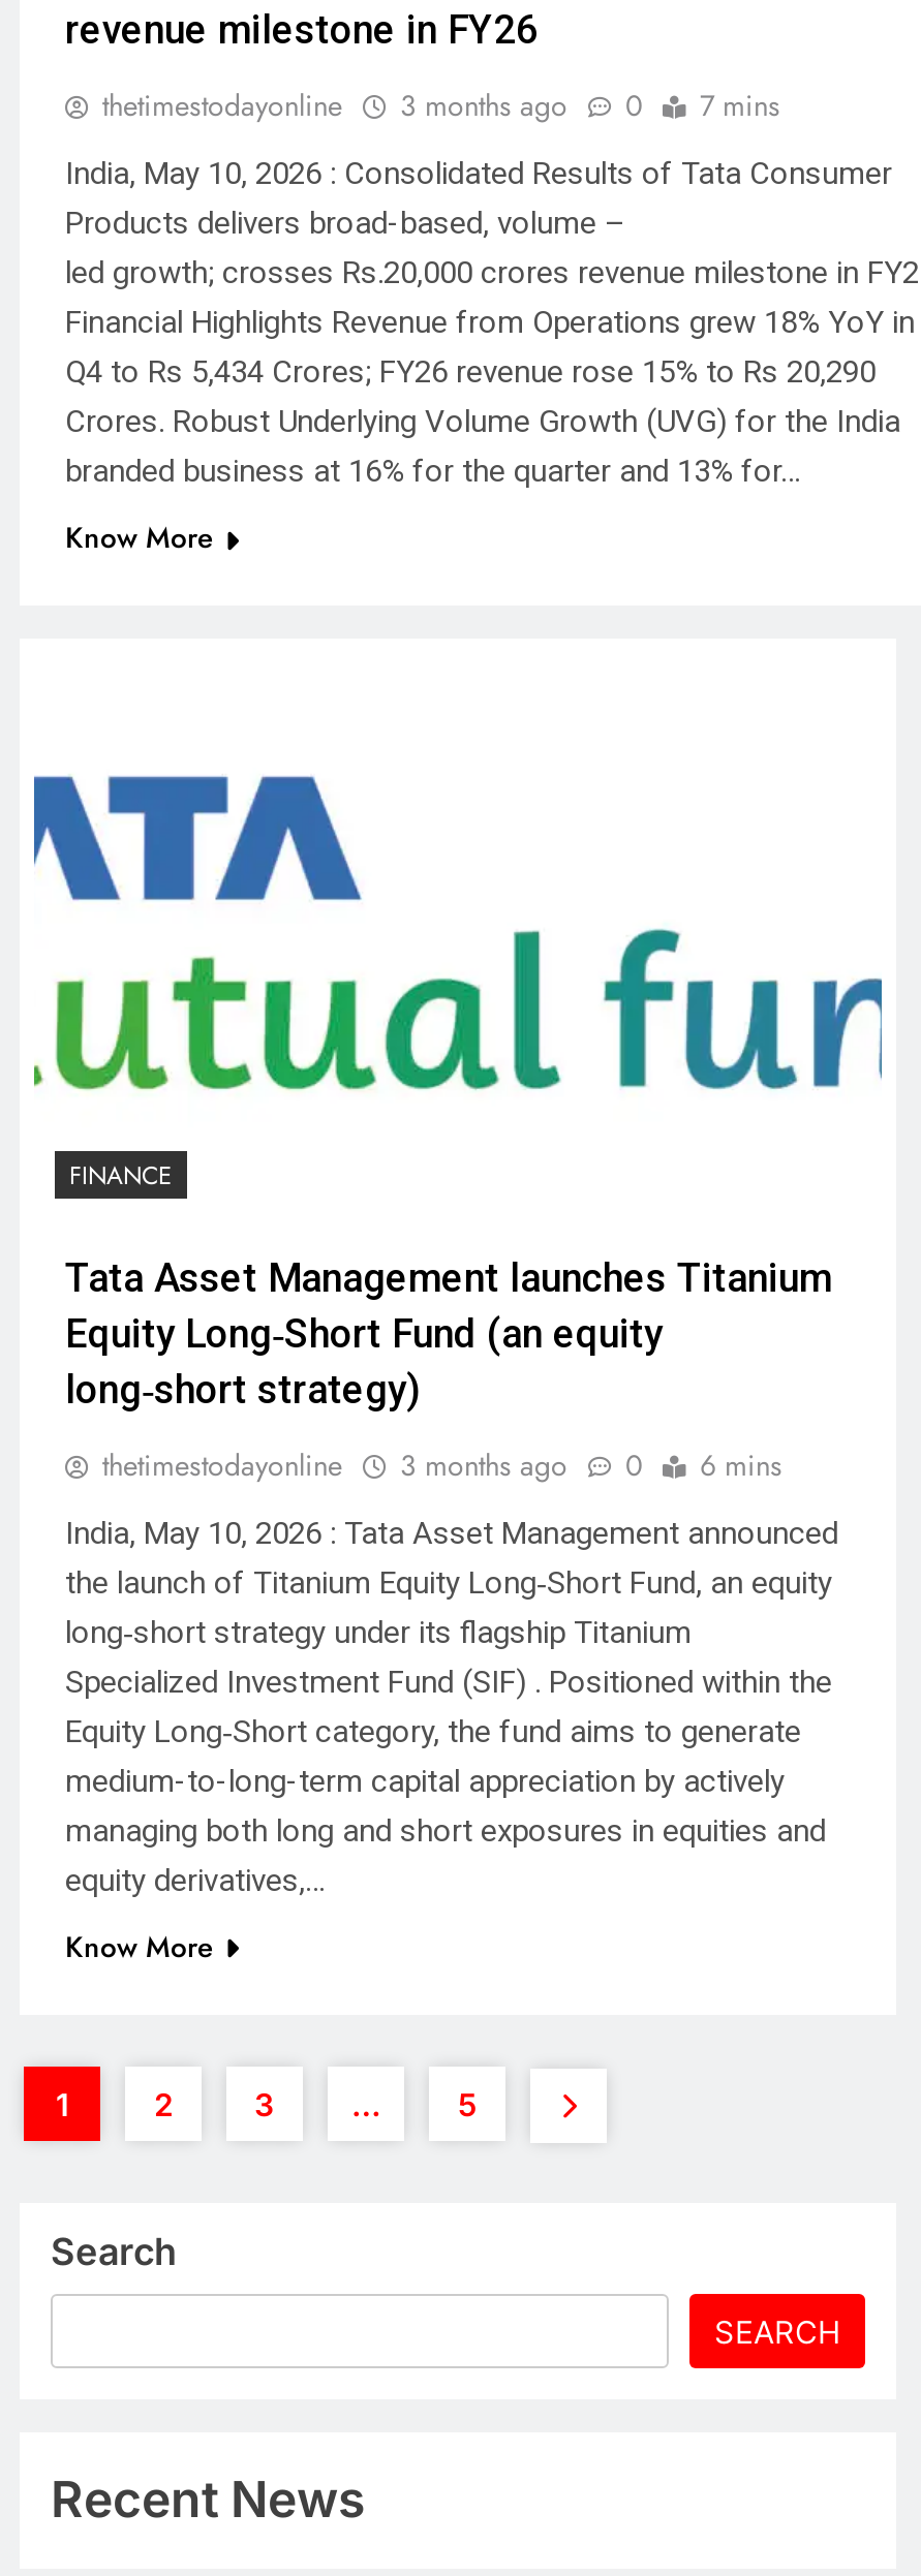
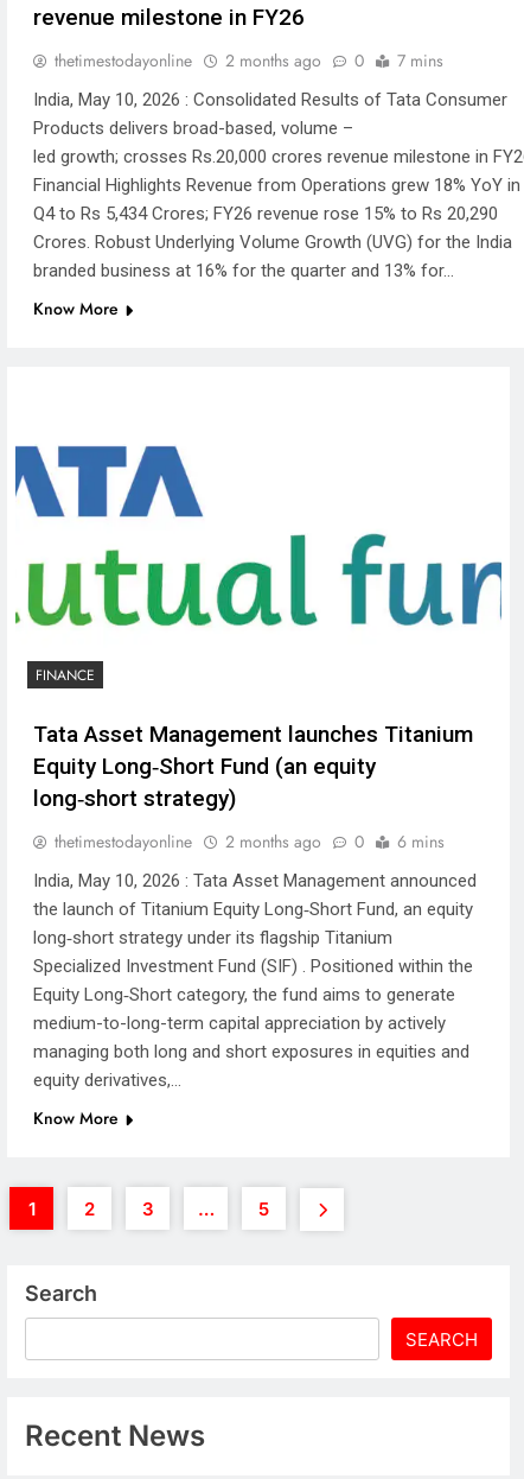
[102,86,780,127] thetimestodayonline 3 months ago 0 7 mins -> [55,49,443,73] thetimestodayonline 2 months ago 0 7 mins
[102,1444,782,1485] thetimestodayonline 3 months ago 0 6 mins -> [55,829,445,853] thetimestodayonline 2 months ago 0 6 mins

